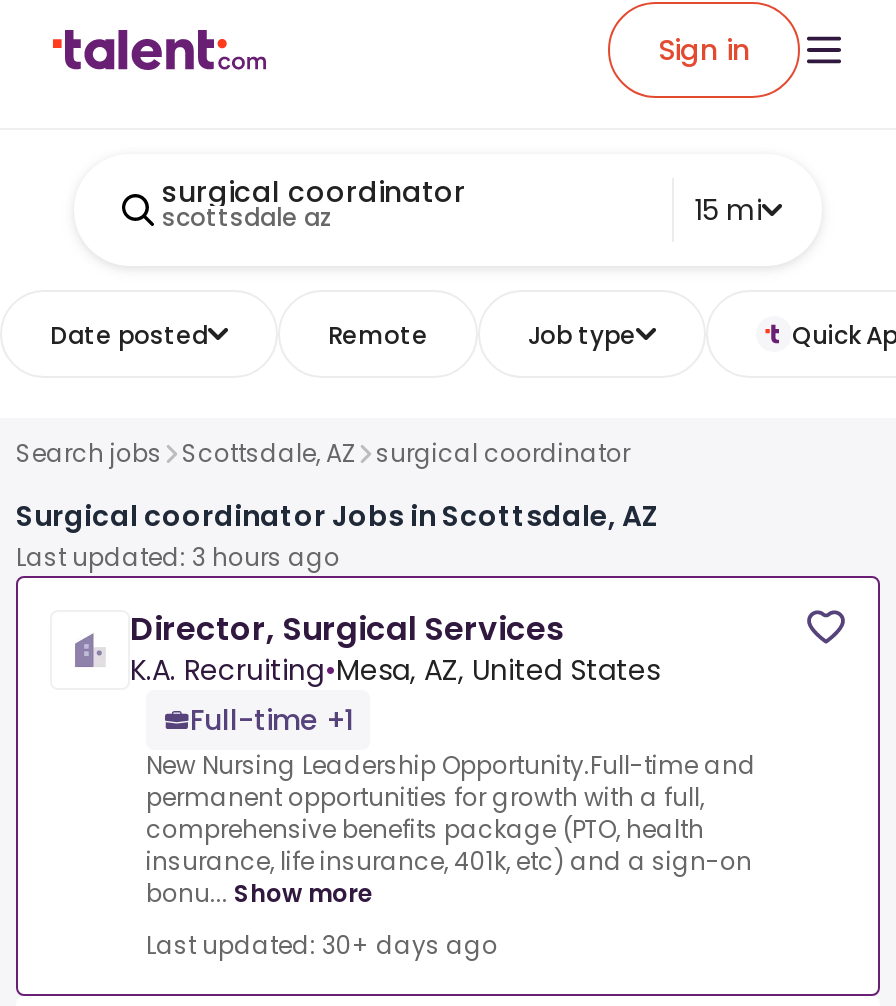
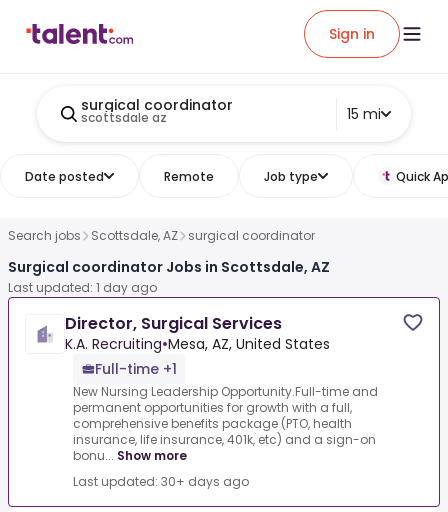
[16,540,340,574] Last updated: 3 hours ago -> [8,279,157,296] Last updated: 1 day ago

